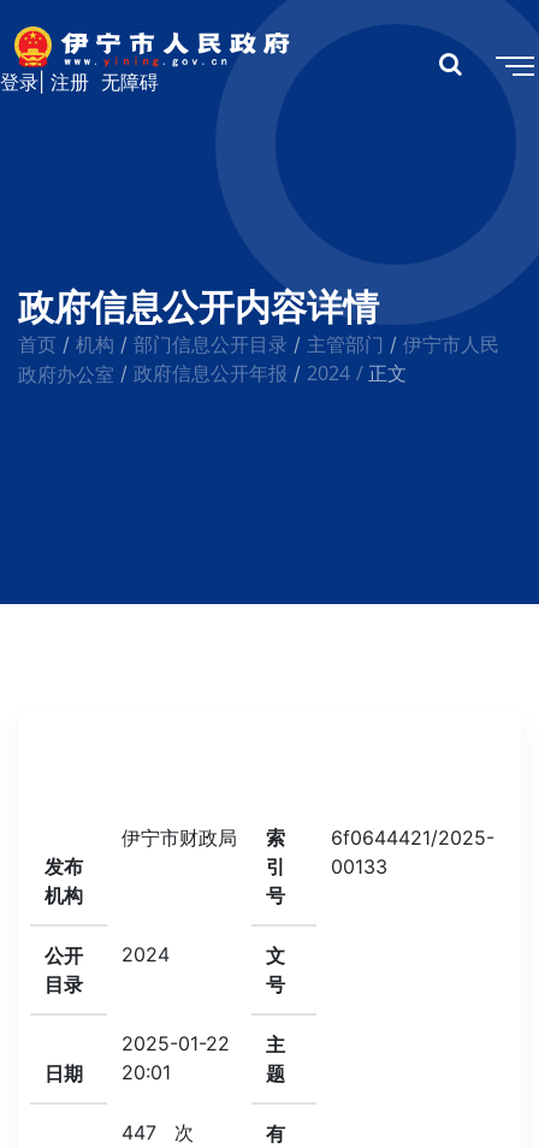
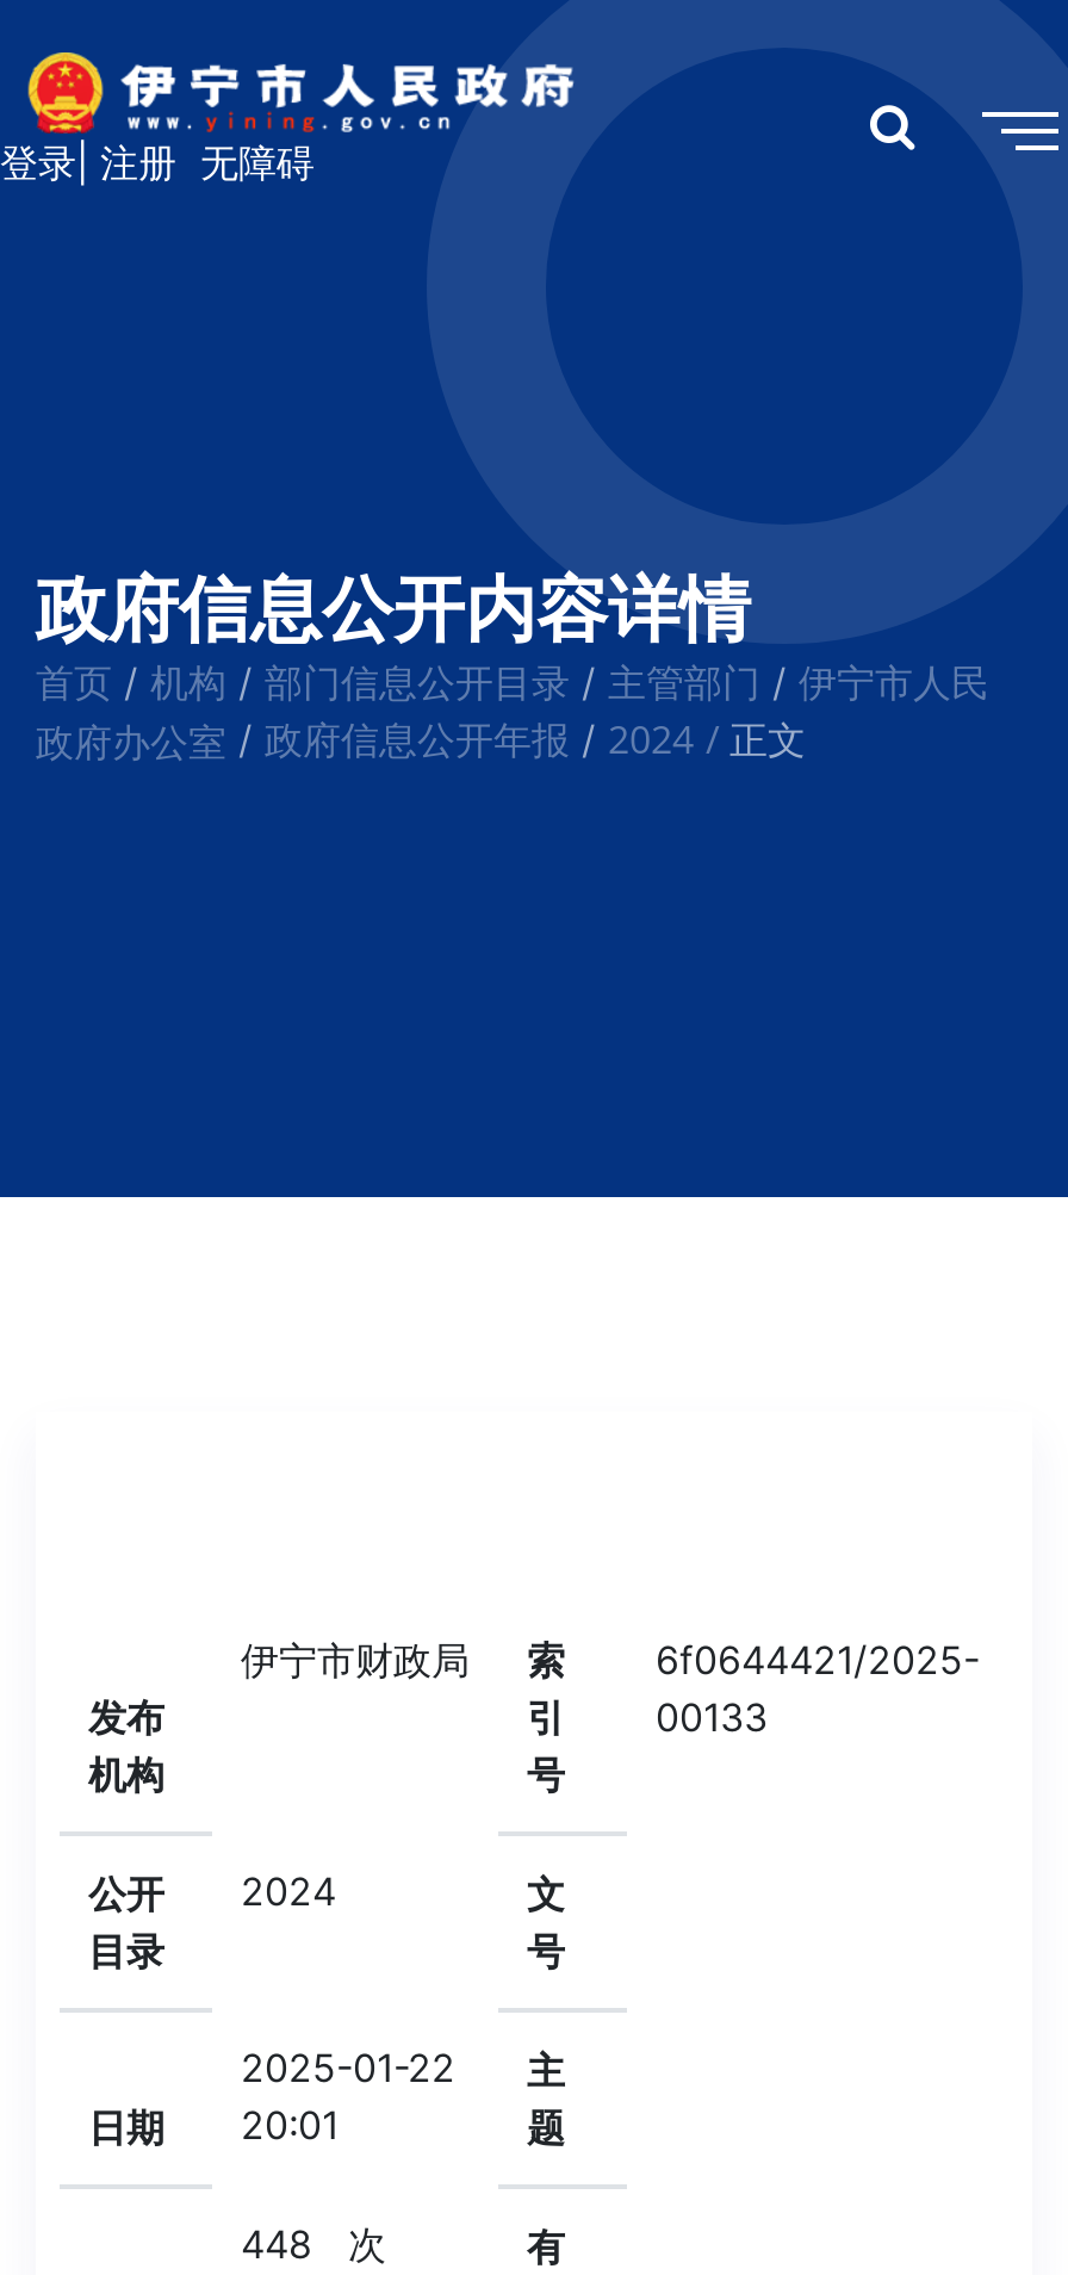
[122,1120,194,1144] 447 次 -> [241,2220,386,2268] 448 次

